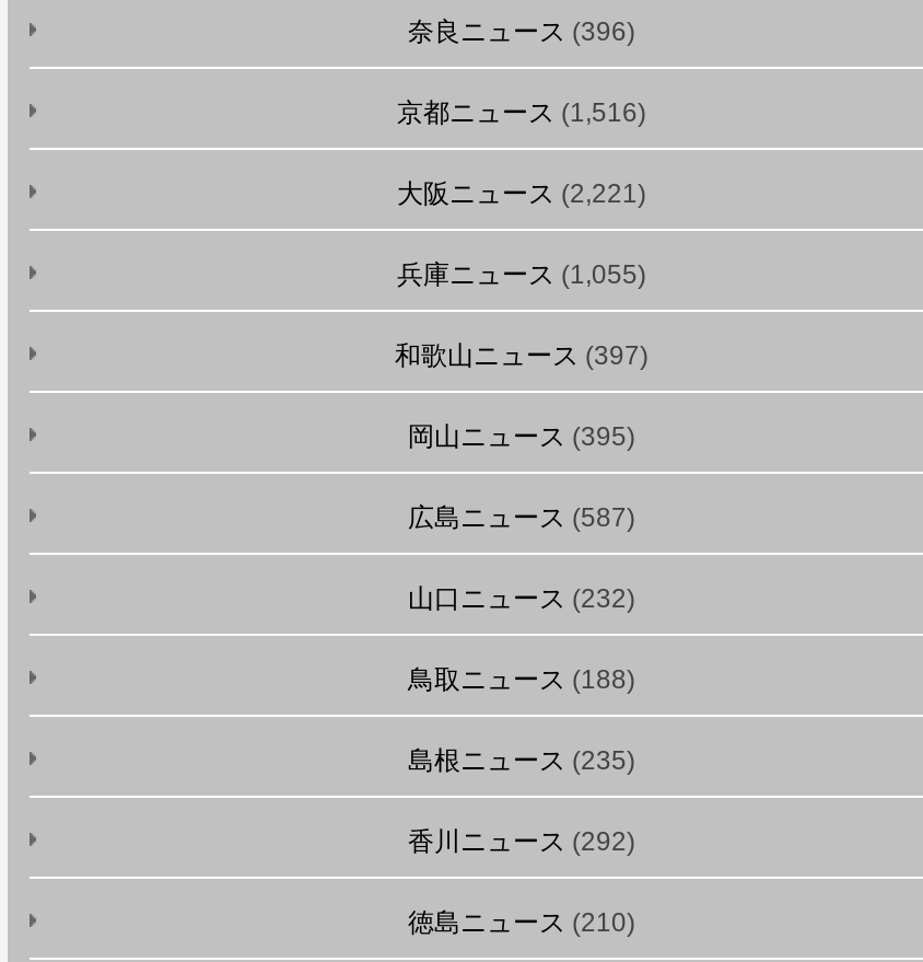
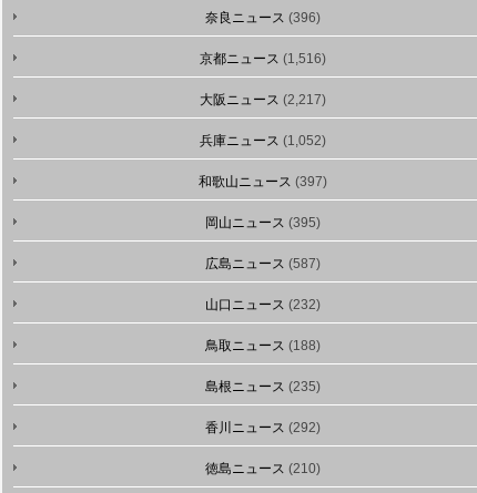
[397,178,646,209] 大阪ニュース(2,221) -> [200,92,326,107] 大阪ニュース(2,217)
[397,259,646,290] 兵庫ニュース(1,055) -> [200,133,326,148] 兵庫ニュース(1,052)

